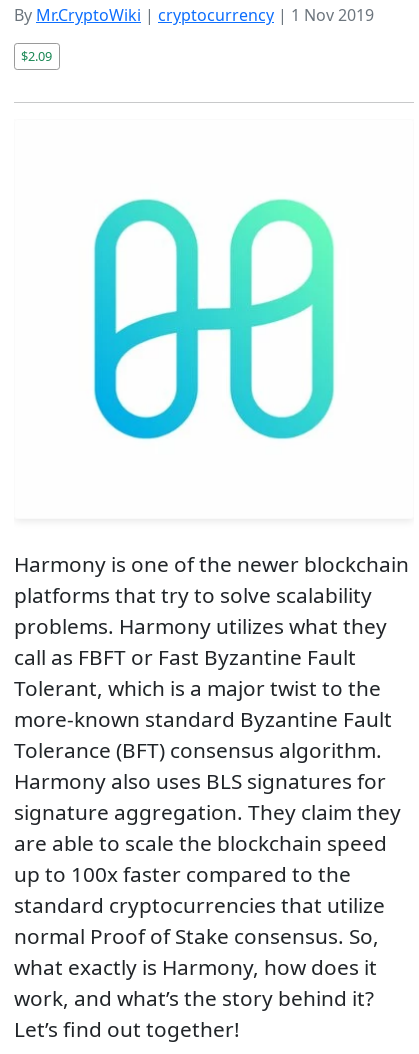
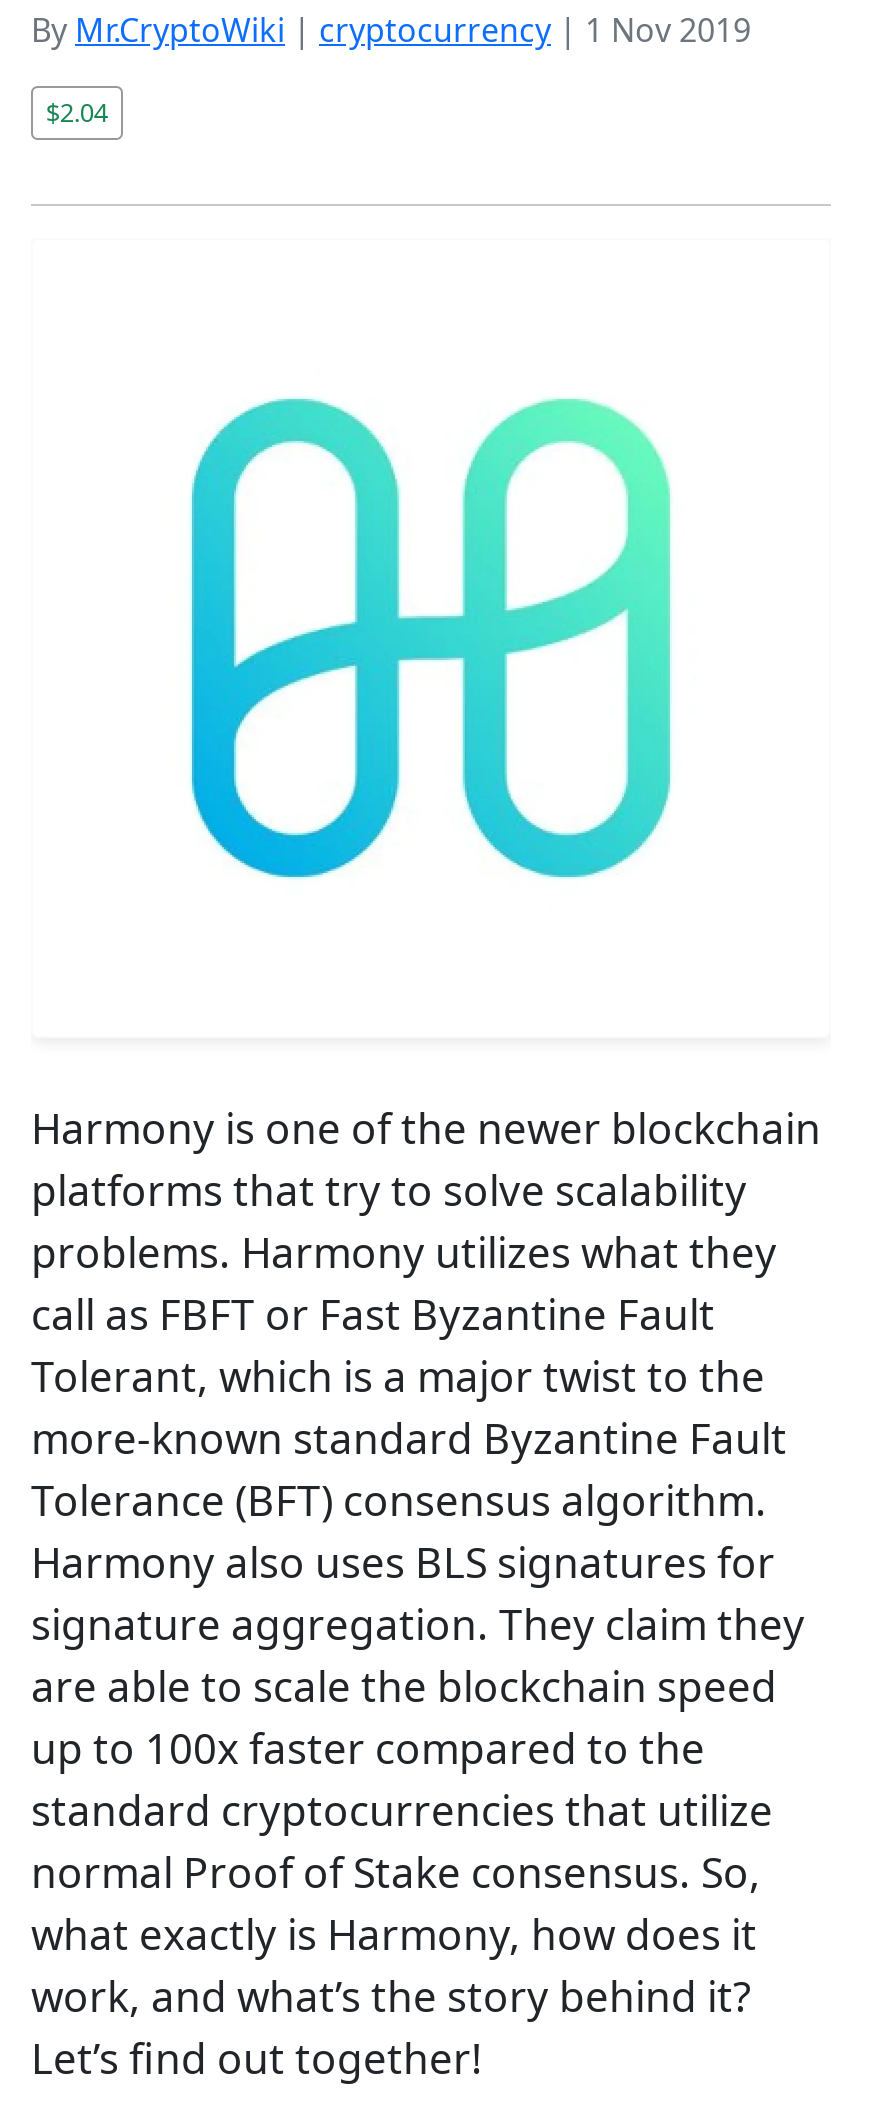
[21,47,52,65] $2.09 -> [46,94,108,130] $2.04

